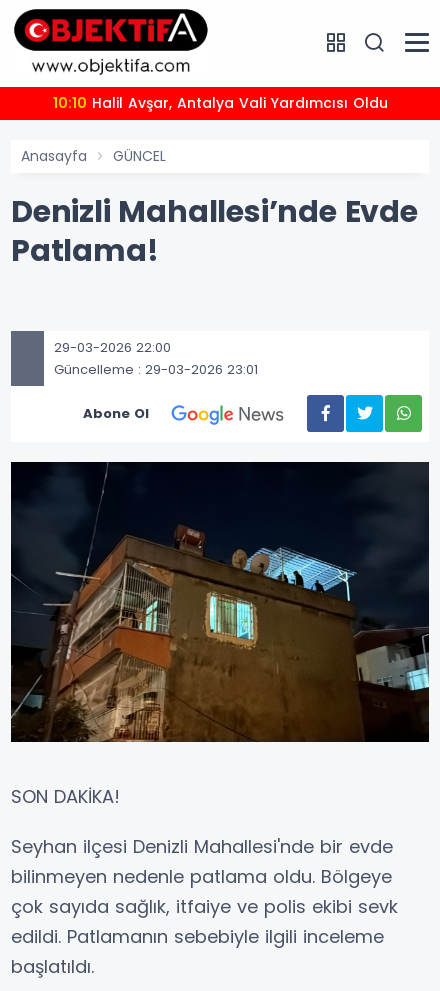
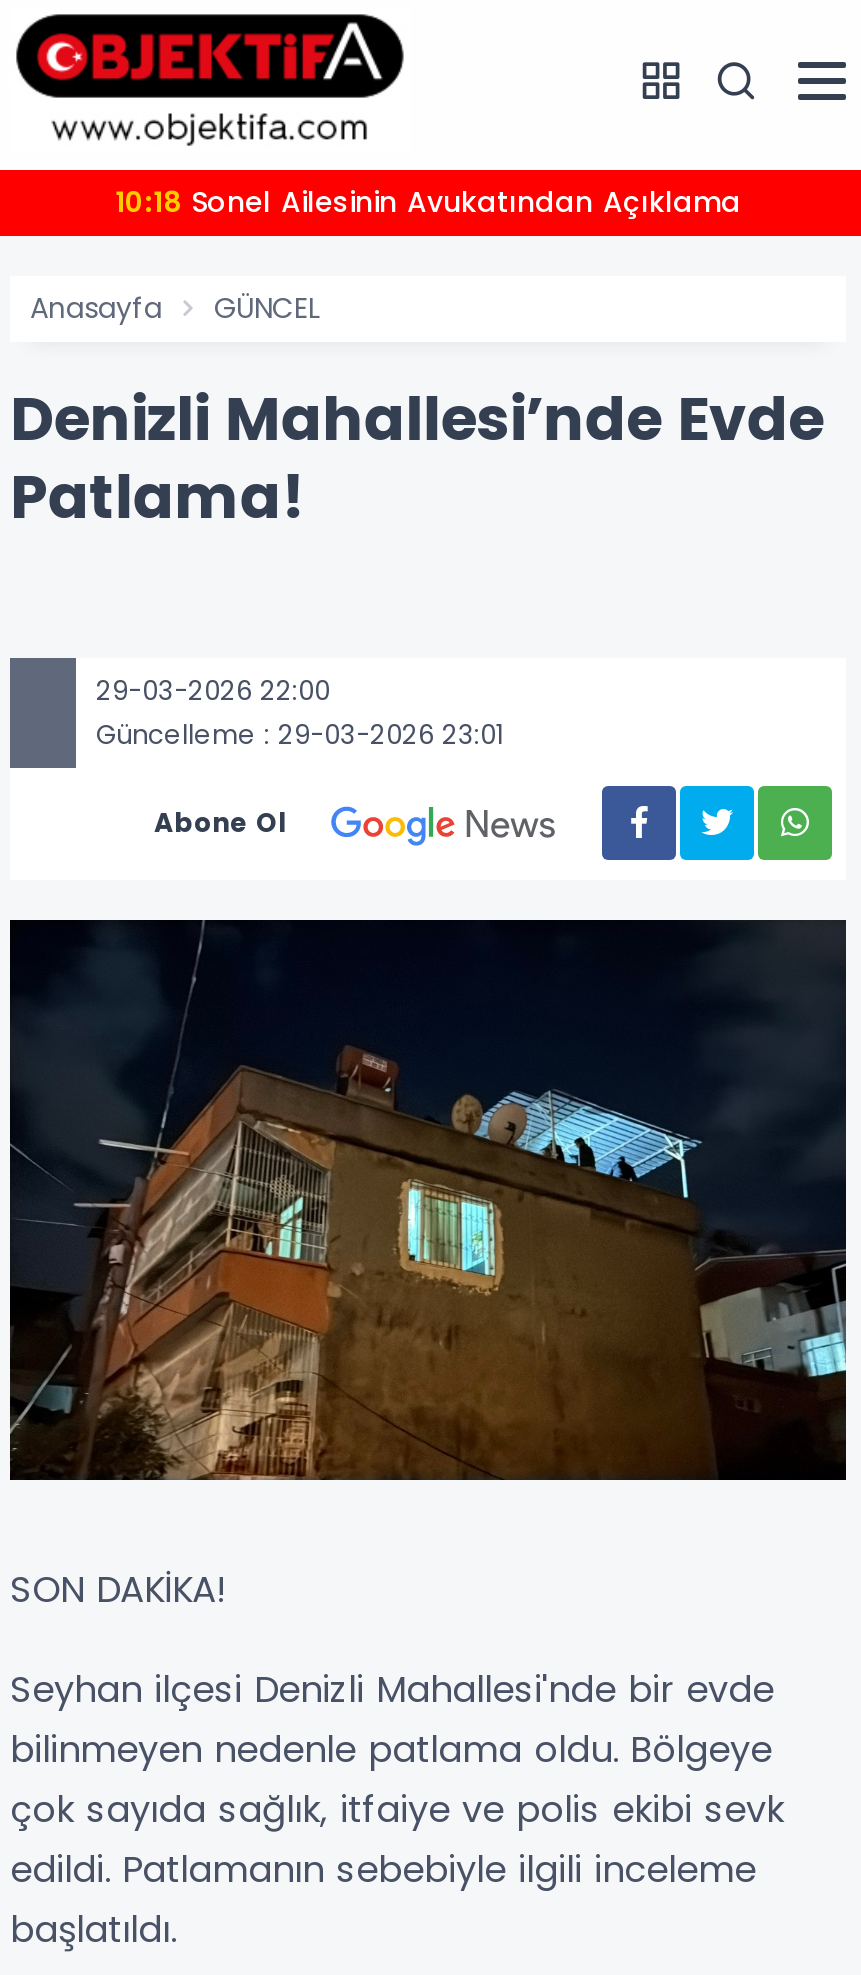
[52,93,387,113] 10:10 Halil Avşar, Antalya Vali Yardımcısı Oldu -> [115,182,741,222] 10:18 Sonel Ailesinin Avukatından Açıklama

